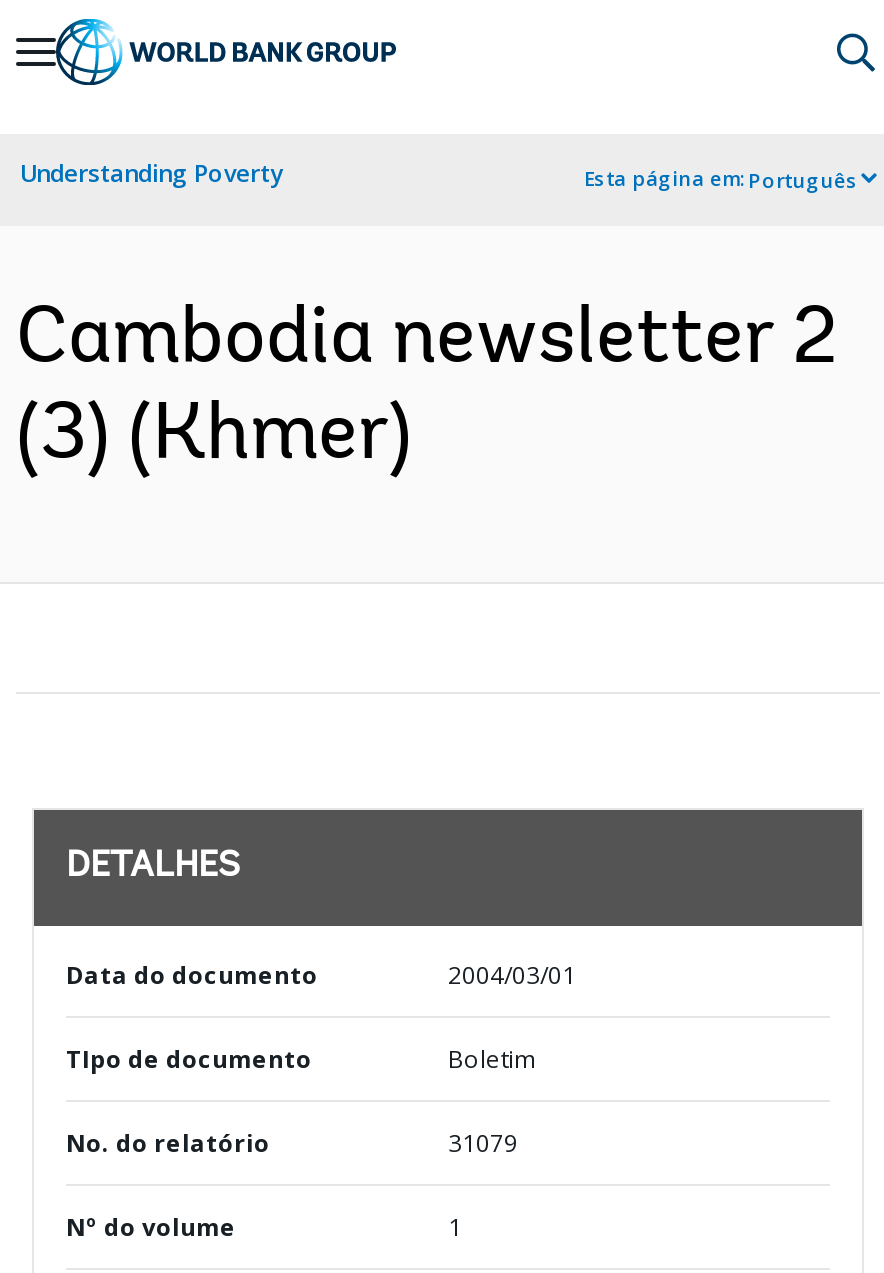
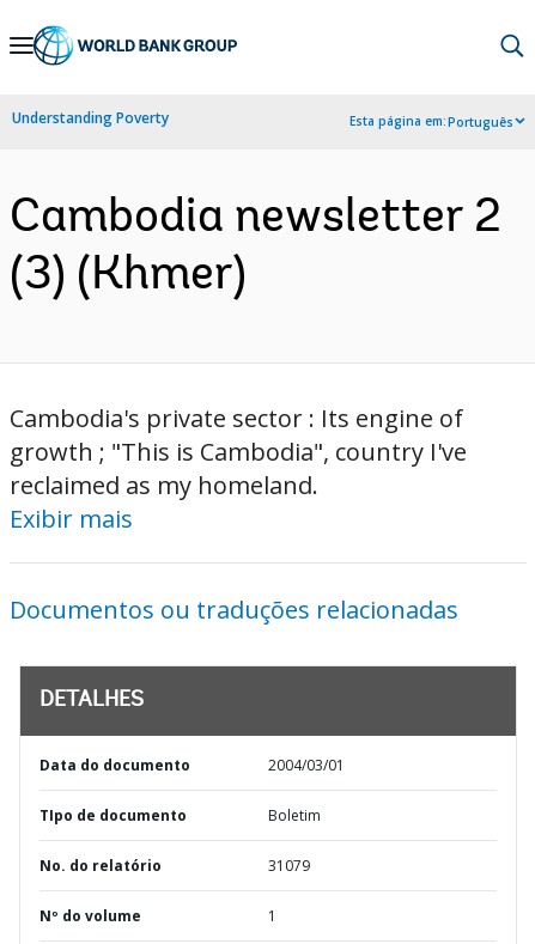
none -> [10,402,467,626] Cambodia's private sector : Its engine of | growth ; "This is Cambodia", country I've | reclaimed as my homeland. | Exibir mais | Documentos ou traduções relacionadas

